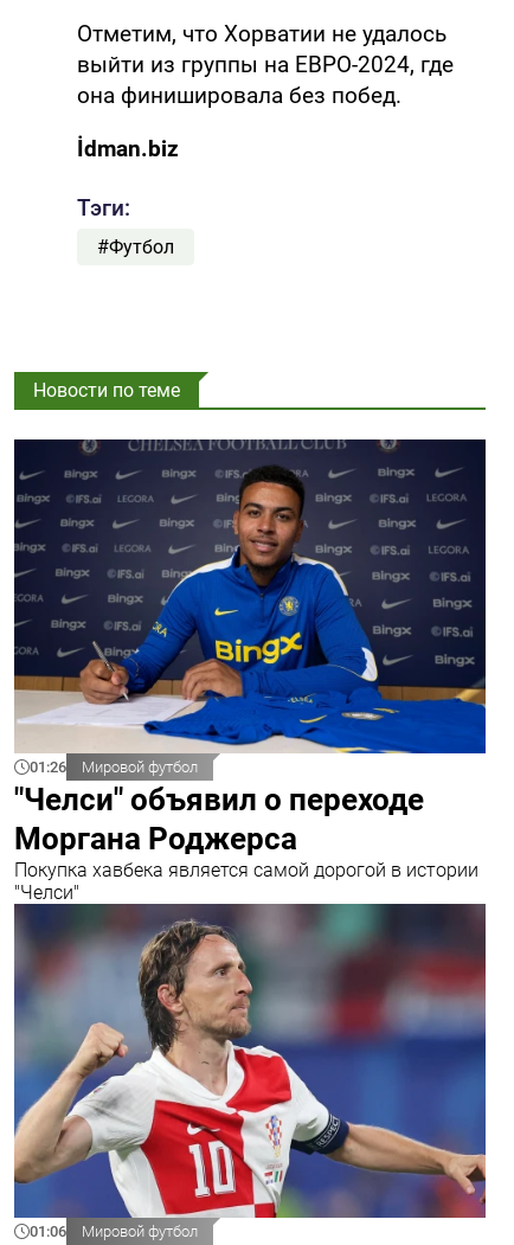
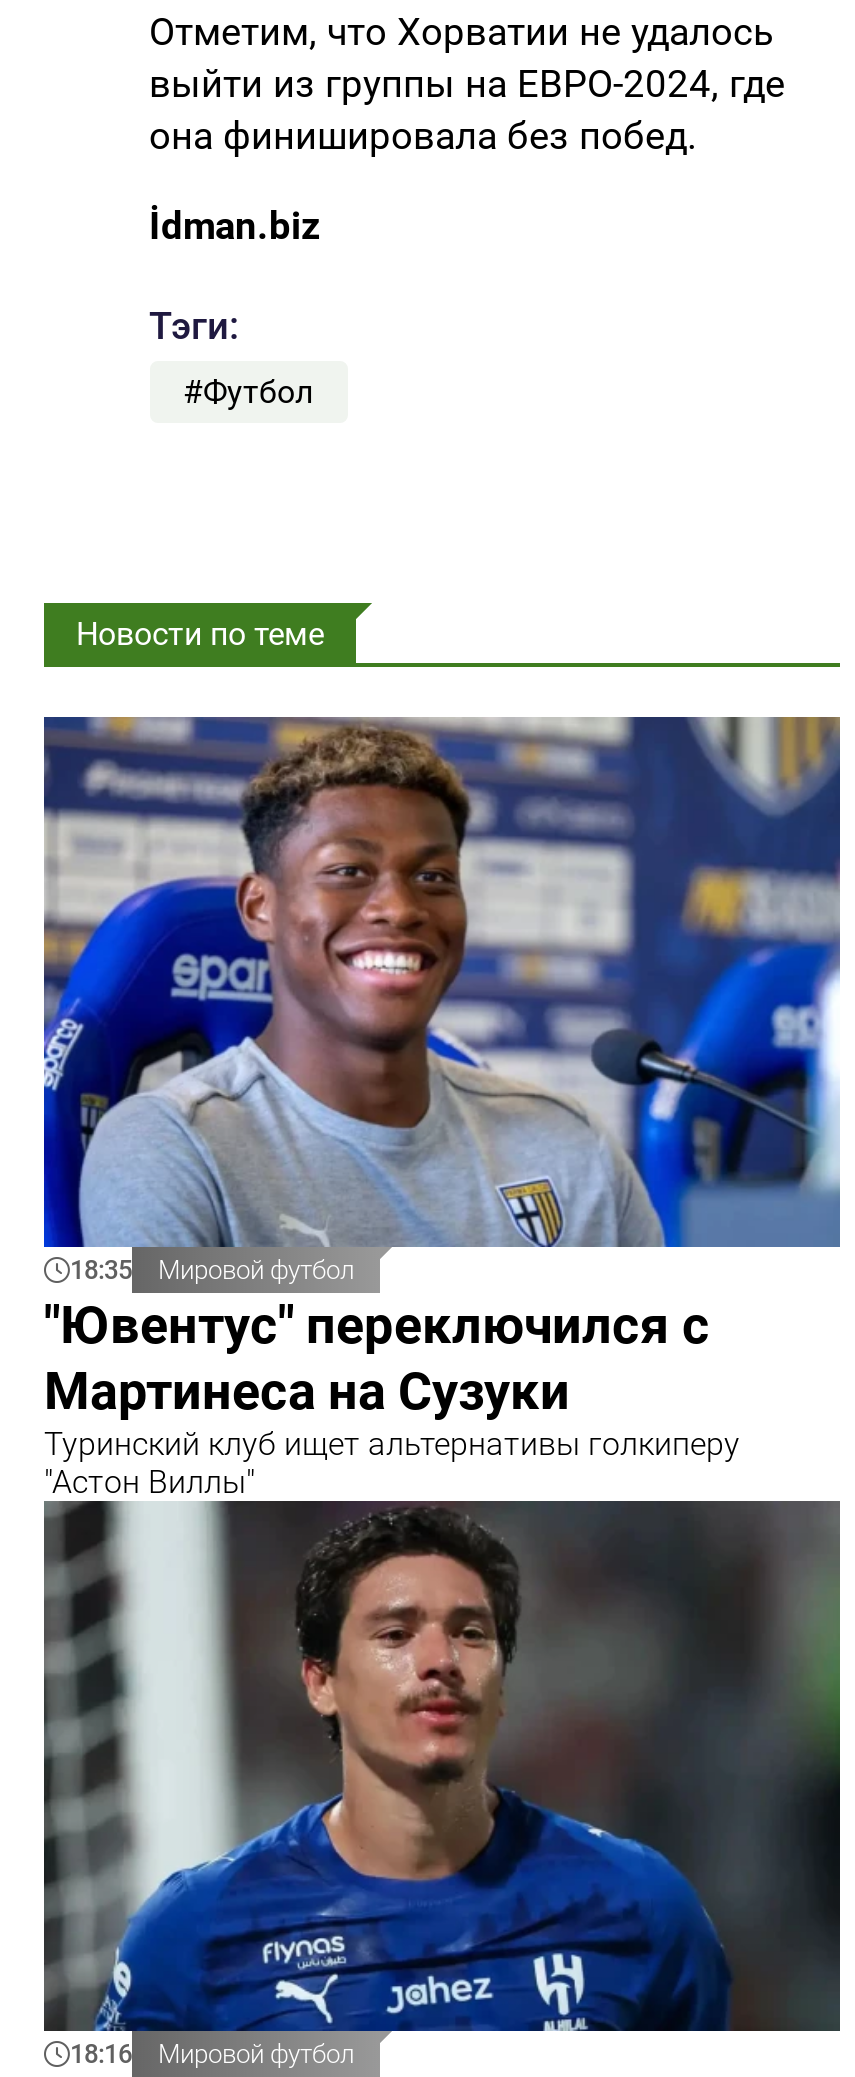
[13,438,487,776] [image] | 01:26 Мировой футбол -> [42,715,842,1285] [image] | 18:35 Мировой футбол
[14,782,478,904] "Челси" объявил о переходе | Моргана Роджерса | Покупка хавбека является самой дорогой в истории | "Челси" -> [44,1295,740,1501] "Ювентус" переключился с | Мартинеса на Сузуки | Туринский клуб ищет альтернативы голкиперу | "Астон Виллы"
[13,904,487,1240] [image] | 01:06 Мировой футбол -> [42,1501,842,2069] [image] | 18:16 Мировой футбол

